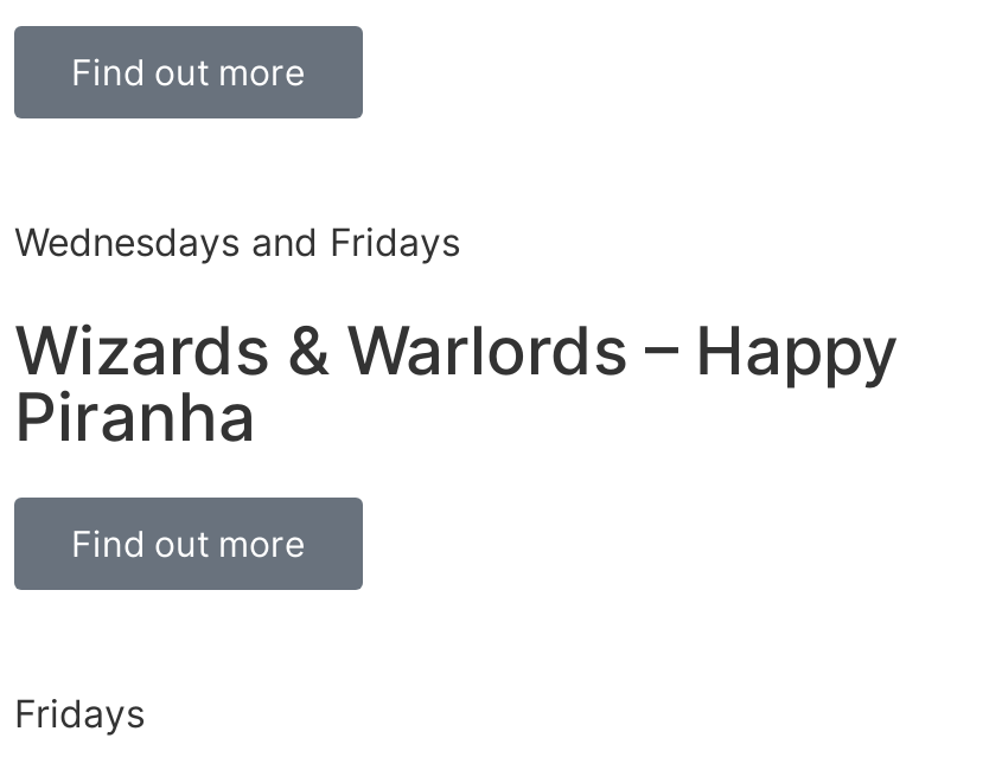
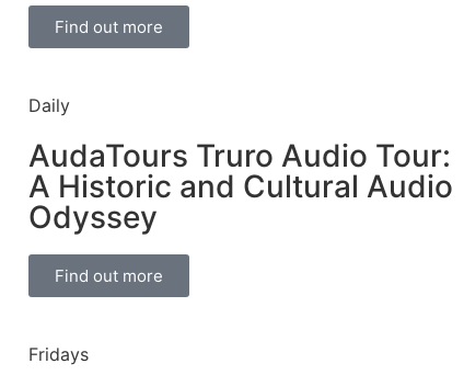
[14,218,460,265] Wednesdays and Fridays -> [28,94,70,116] Daily
[14,310,899,457] Wizards & Warlords – Happy | Piranha -> [28,137,453,236] AudaTours Truro Audio Tour: | A Historic and Cultural Audio | Odyssey

